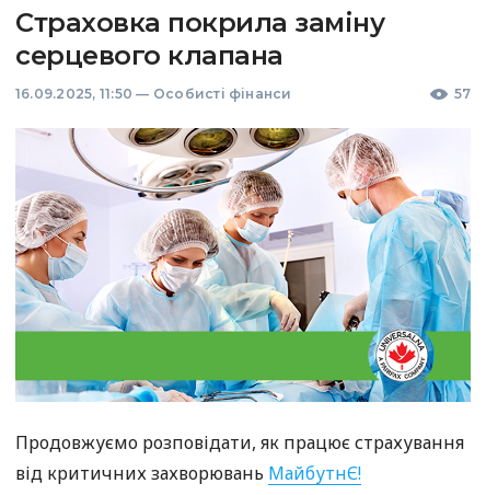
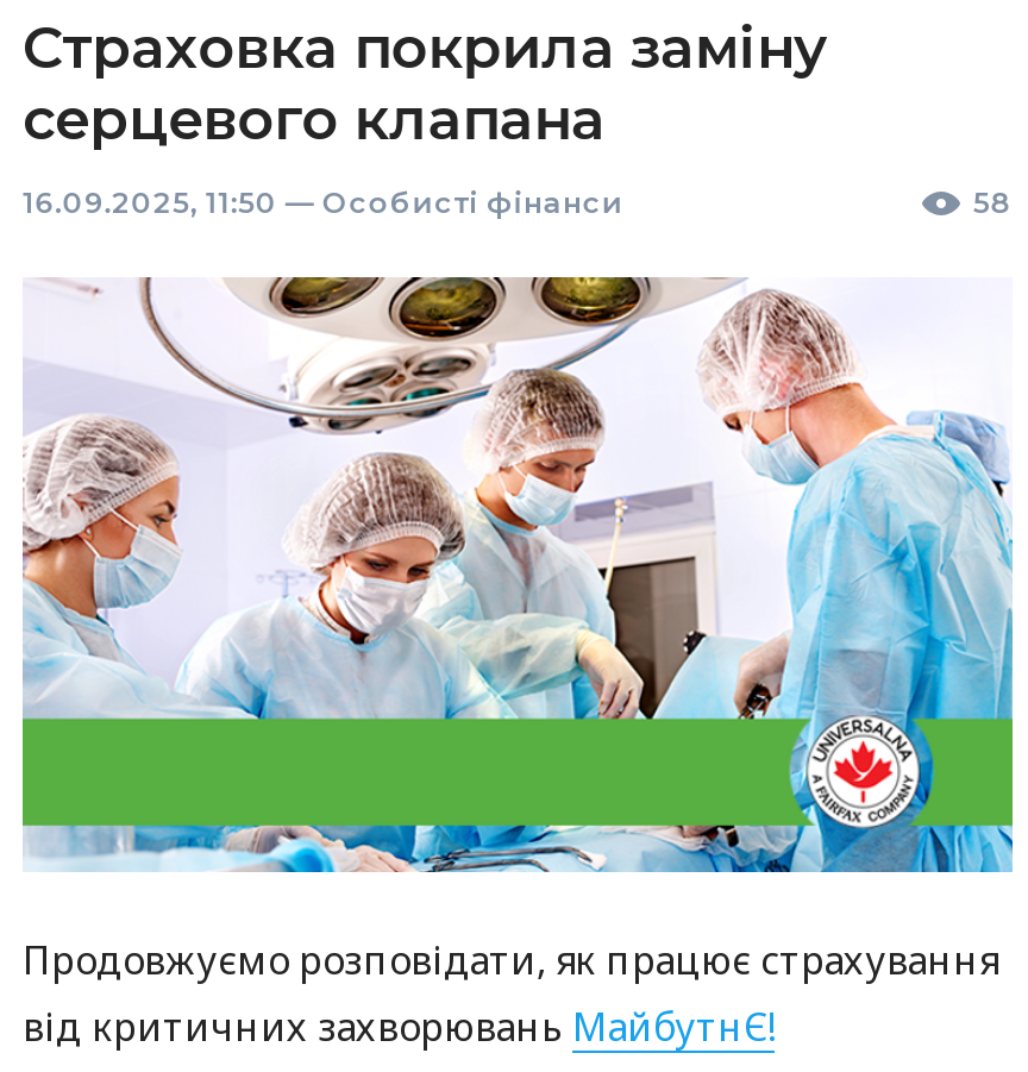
[454,86,471,102] 57 -> [973,185,1013,220] 58

